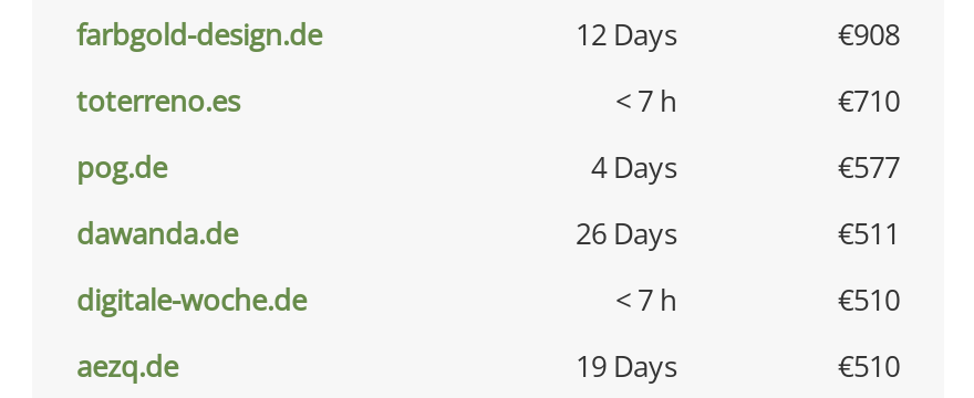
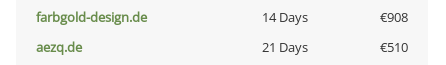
[576,15,677,55] 12 Days -> [261,8,307,26] 14 Days
[76,81,900,320] toterreno.es | < 7 h | €710 | pog.de | 4 Days | €577 | dawanda.de | 26 Days | €511 | digitale-woche.de | < 7 h | €510 -> none
[576,346,677,386] 19 Days -> [261,38,307,56] 21 Days

